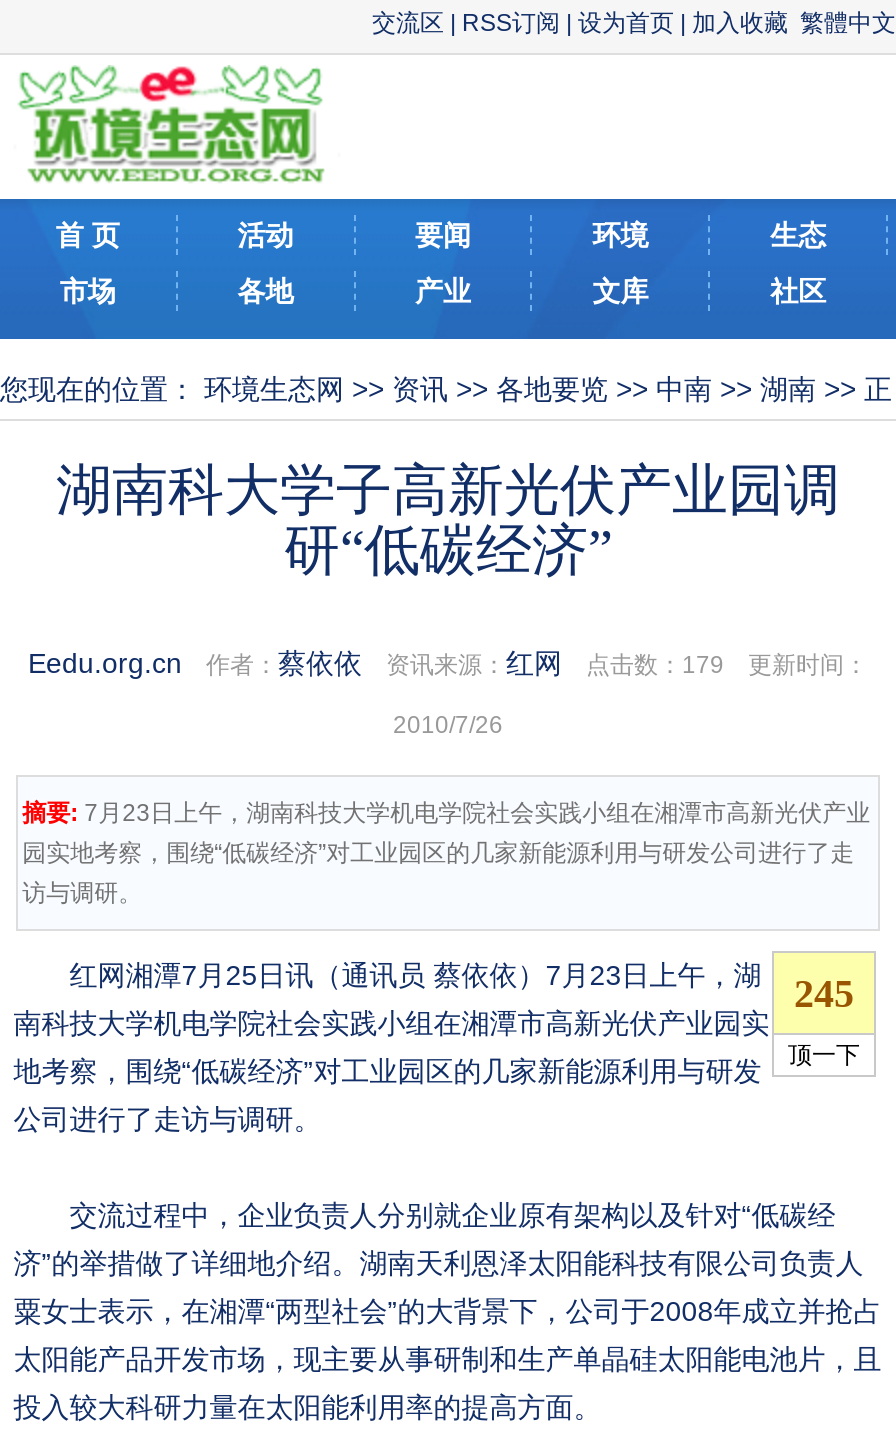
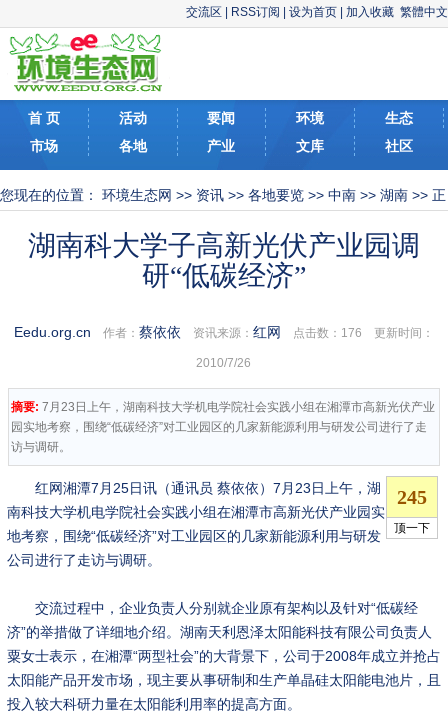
[28,647,868,679] Eedu.org.cn作者：蔡依依资讯来源：红网点击数：179 更新时间： -> [14,324,434,340] Eedu.org.cn作者：蔡依依资讯来源：红网点击数：176 更新时间：

